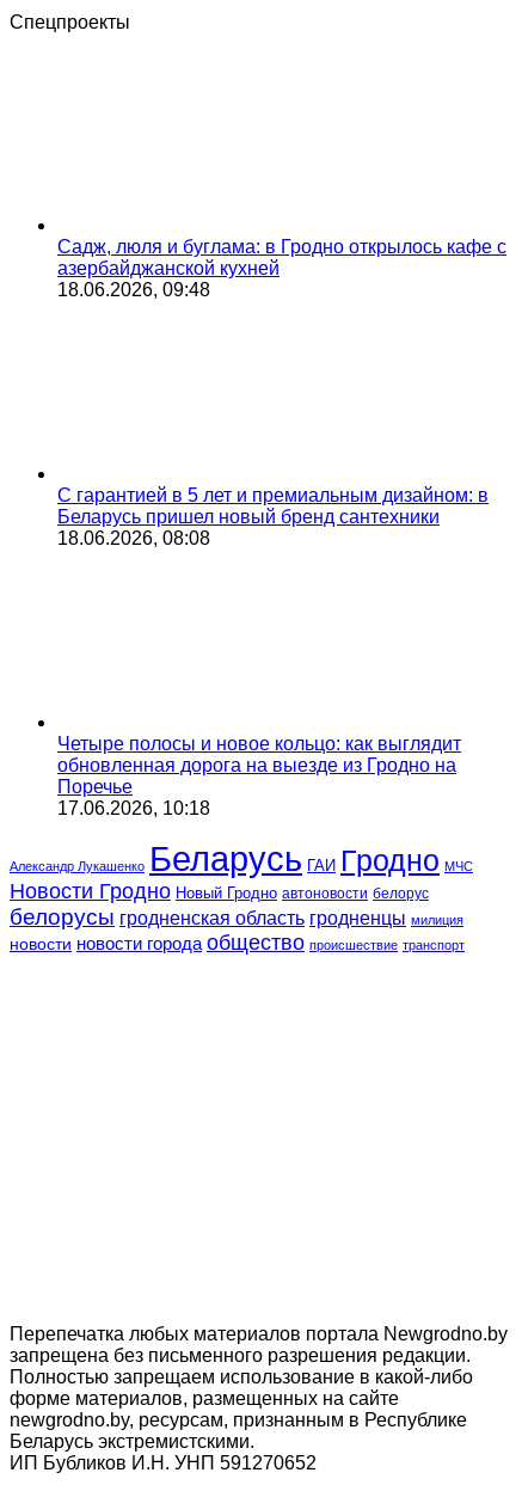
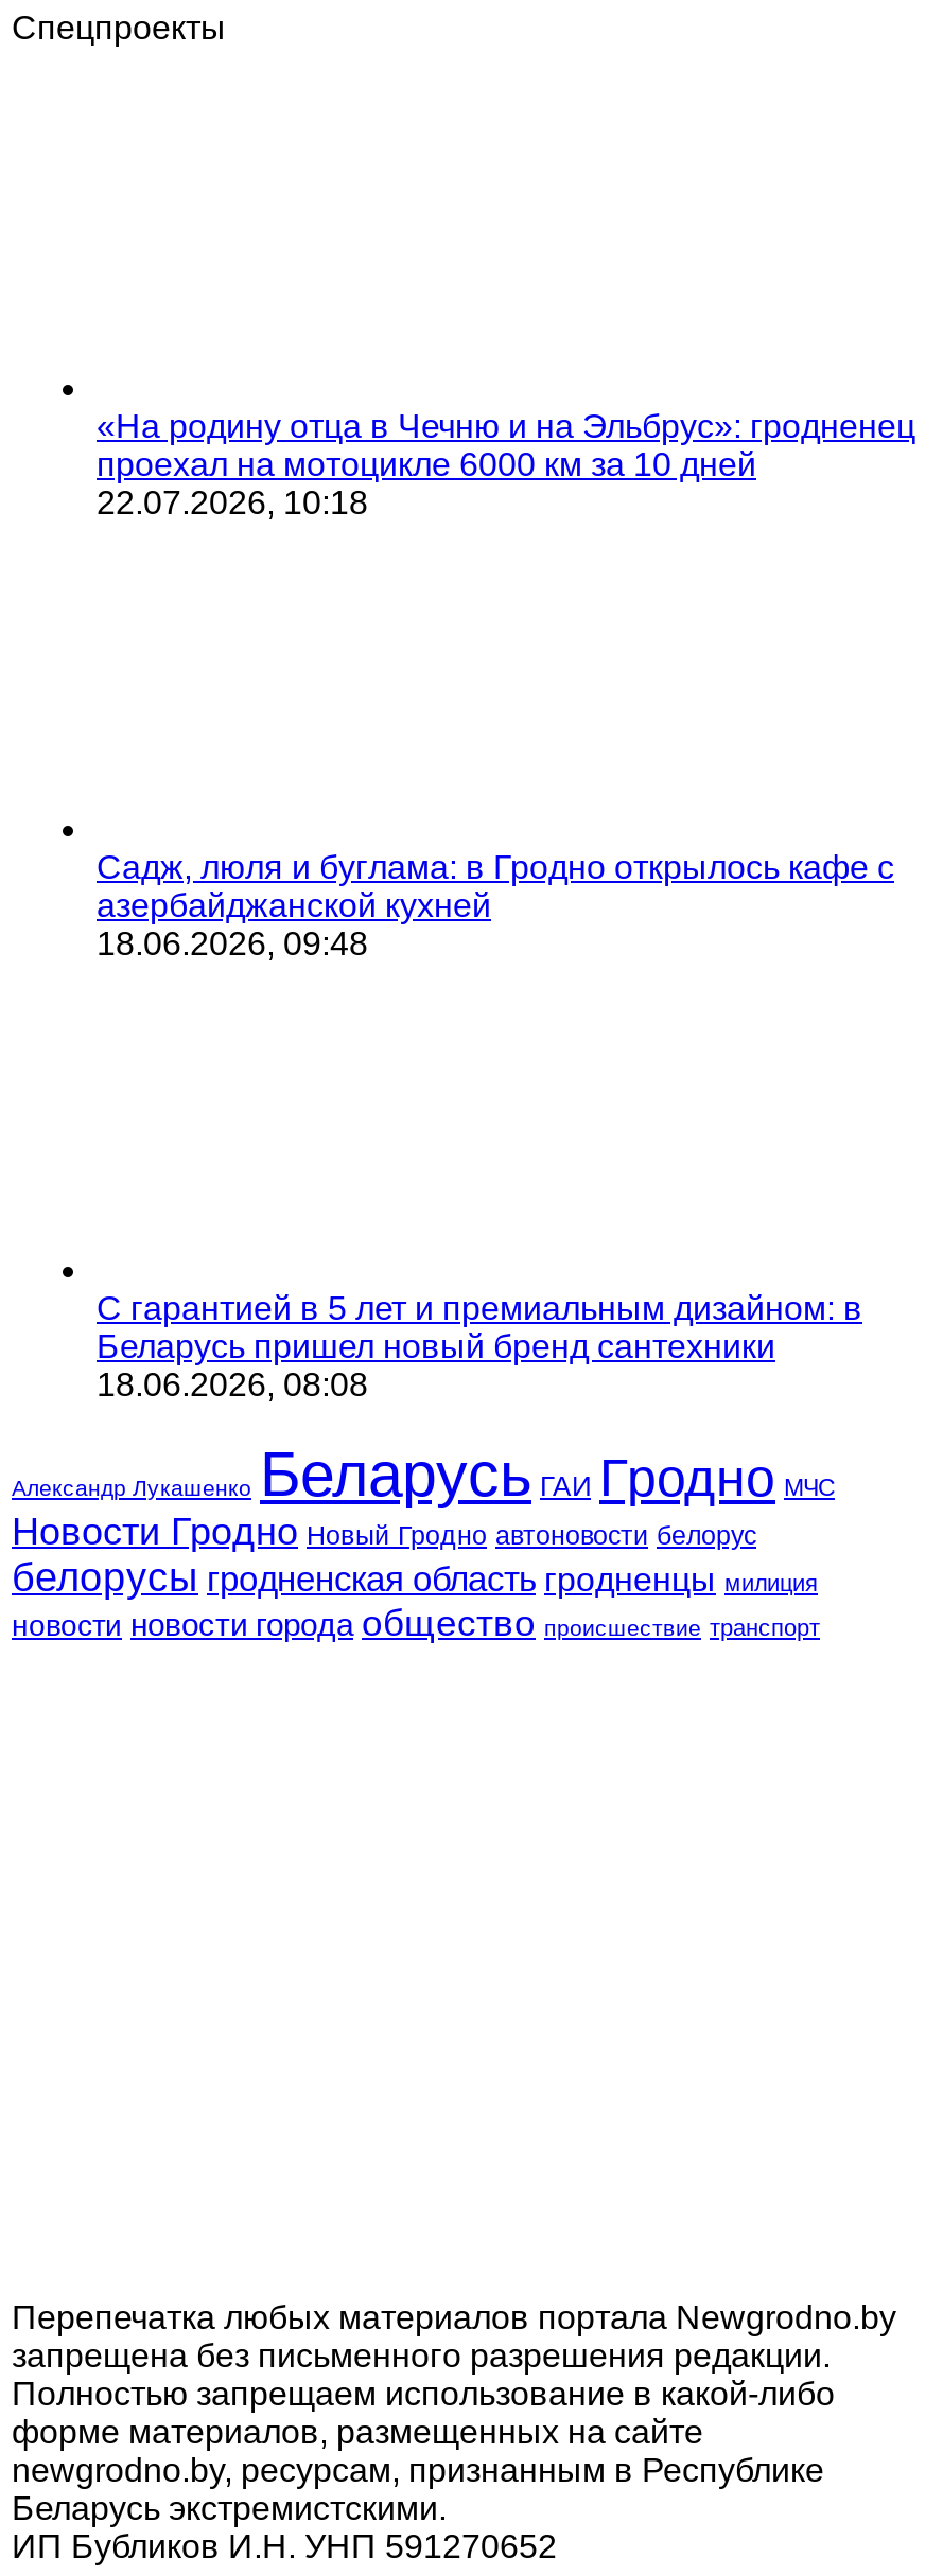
none -> [97,409,915,521] «На родину отца в Чечню и на Эльбрус»: гродненец | проехал на мотоцикле 6000 км за 10 дней | 22.07.2026, 10:18
moved [57,237,506,549] -> [97,850,894,1403]: Садж, люля и буглама: в Гродно открылось кафе с | азербайджанской кухней | 18.06.2026, 09:48 | С гарантией в 5 лет и премиальным дизайном: в | Беларусь пришел новый бренд сантехники | 18.06.2026, 08:08
[57,734,461,819] Четыре полосы и новое кольцо: как выглядит | обновленная дорога на выезде из Гродно на | Поречье | 17.06.2026, 10:18 -> none

